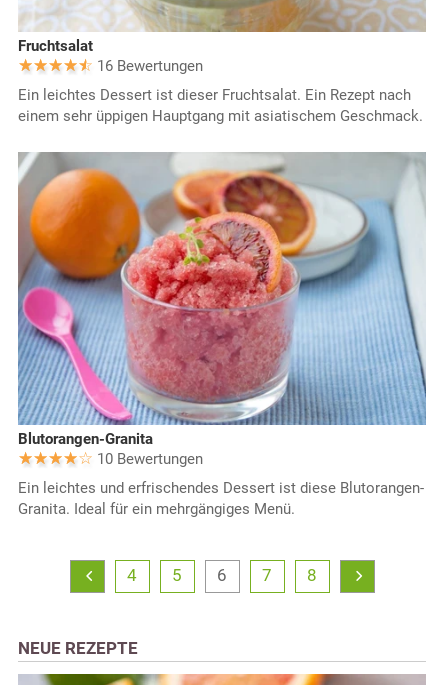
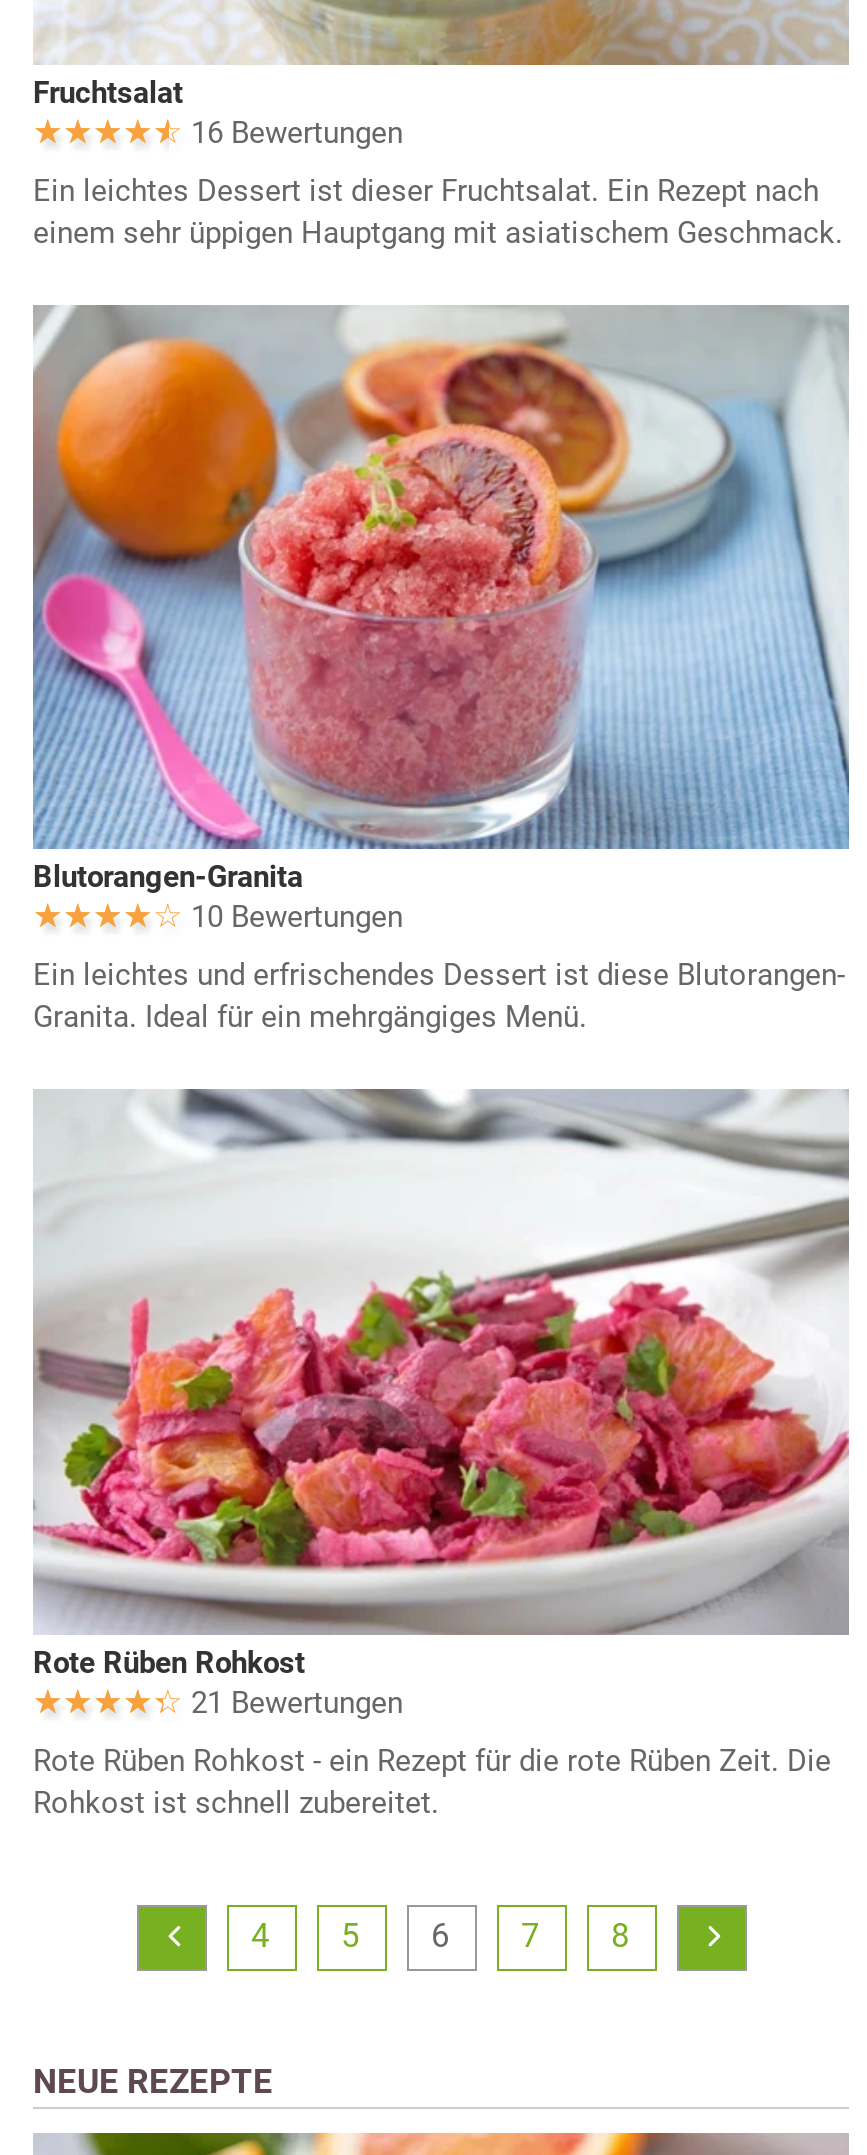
none -> [33,1088,849,1820] [image] | Rote Rüben Rohkost | 21 Bewertungen | Rote Rüben Rohkost - ein Rezept für die rote Rüben Zeit. Die | Rohkost ist schnell zubereitet.

